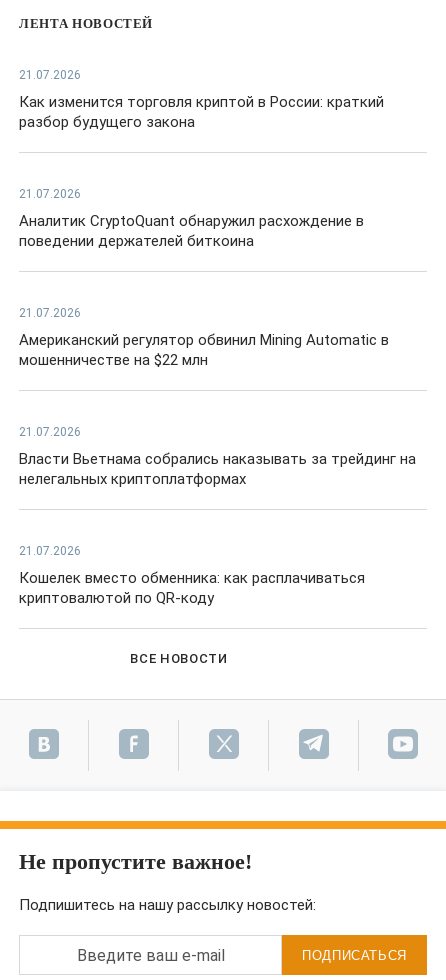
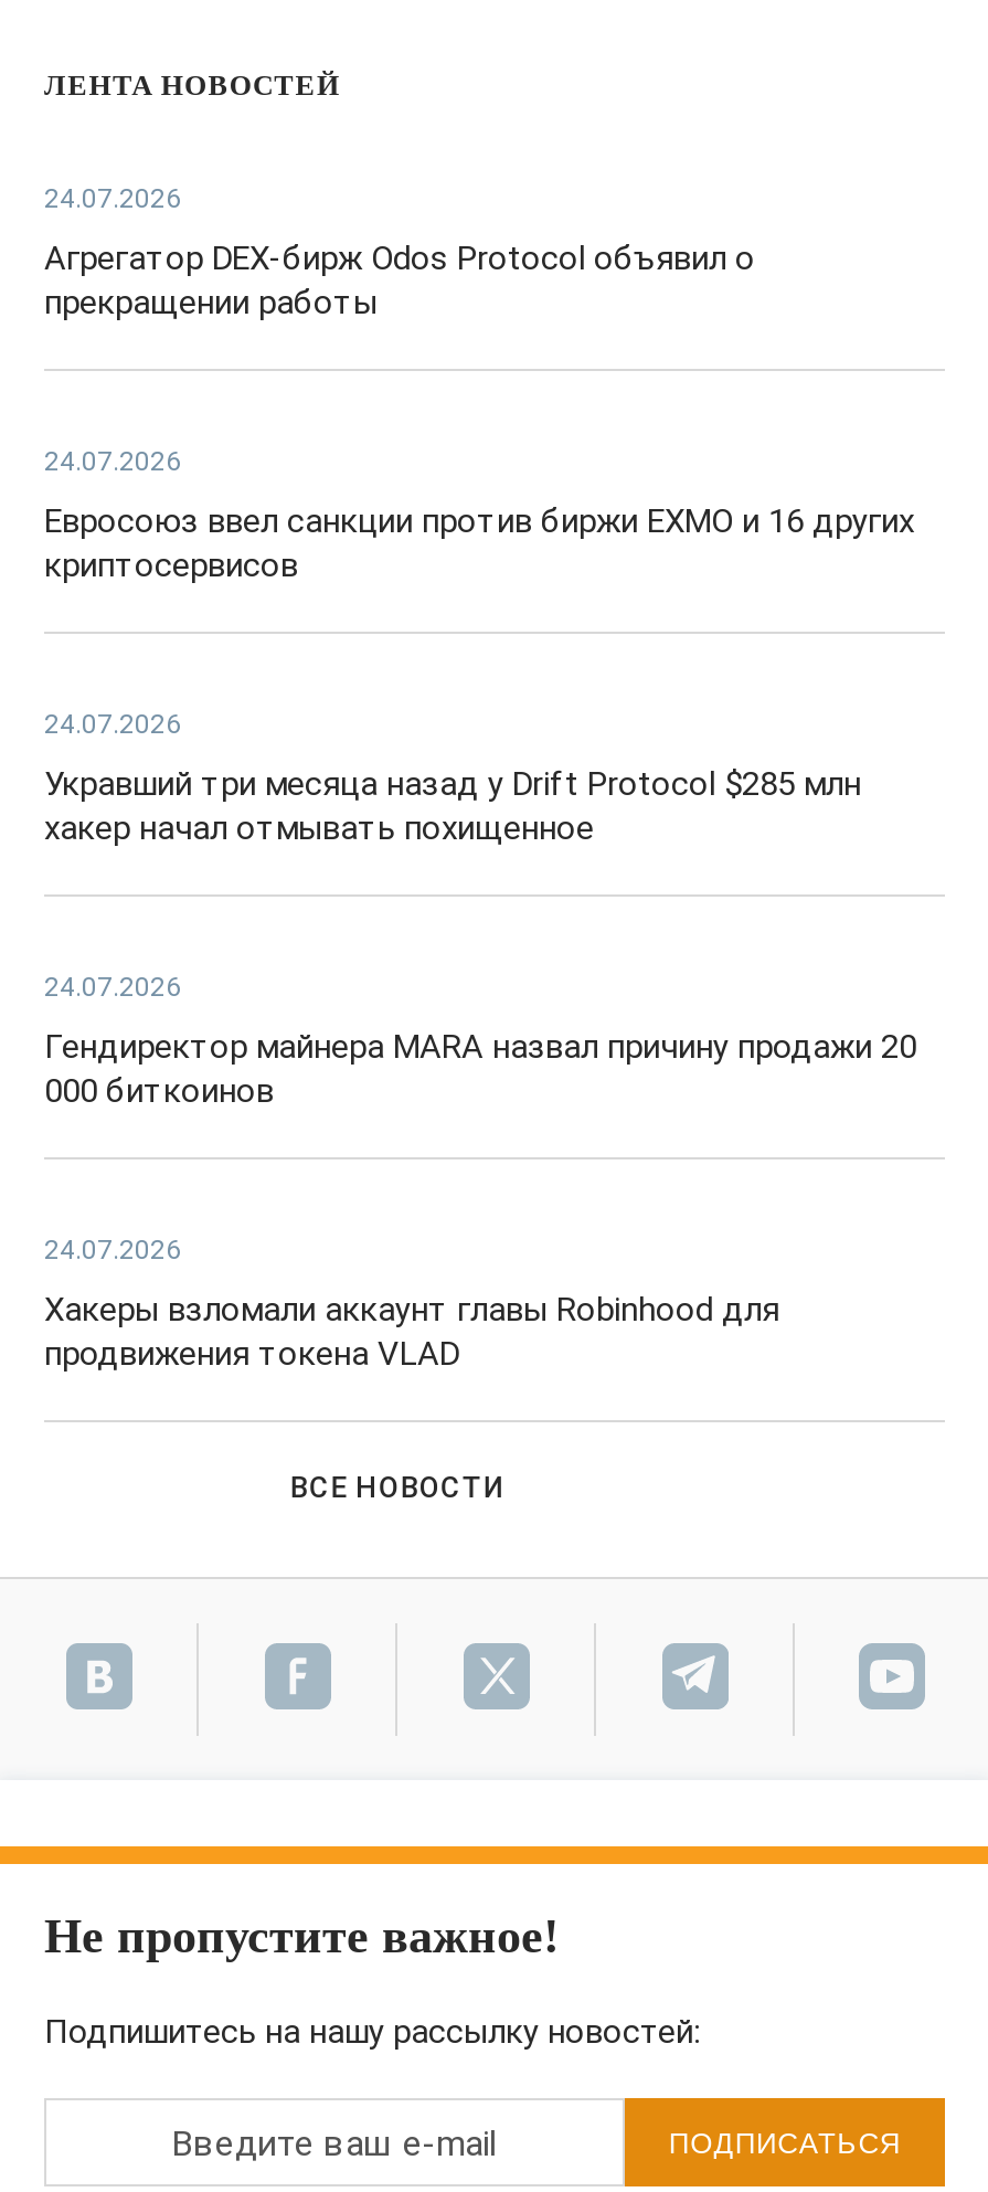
[19,67,81,81] 21.07.2026 -> [44,182,181,213] 24.07.2026
[19,92,384,130] Как изменится торговля криптой в России: краткий | разбор будущего закона -> [44,237,755,321] Агрегатор DEX‑бирж Odos Protocol объявил о | прекращении работы
[19,186,81,200] 21.07.2026 -> [44,445,181,476] 24.07.2026
[19,211,364,249] Аналитик CryptoQuant обнаружил расхождение в | поведении держателей биткоина -> [44,500,914,584] Евросоюз ввел санкции против биржи EXMO и 16 других | криптосервисов
[19,305,81,319] 21.07.2026 -> [44,708,181,739] 24.07.2026
[19,330,389,368] Американский регулятор обвинил Mining Automatic в | мошенничестве на $22 млн -> [44,763,861,847] Укравший три месяца назад у Drift Protocol $285 млн | хакер начал отмывать похищенное
[19,424,81,438] 21.07.2026 -> [44,971,181,1002] 24.07.2026
[19,449,416,487] Власти Вьетнама собрались наказывать за трейдинг на | нелегальных криптоплатформах -> [44,1026,916,1110] Гендиректор майнера MARA назвал причину продажи 20 | 000 биткоинов
[19,543,81,557] 21.07.2026 -> [44,1233,181,1264] 24.07.2026
[19,568,365,606] Кошелек вместо обменника: как расплачиваться | криптовалютой по QR-коду -> [44,1289,779,1373] Хакеры взломали аккаунт главы Robinhood для | продвижения токена VLAD

